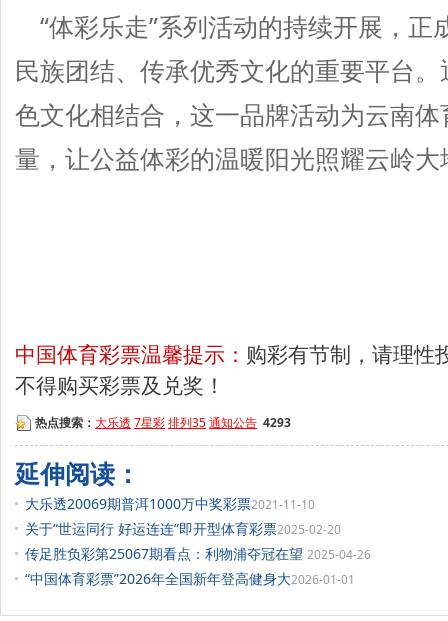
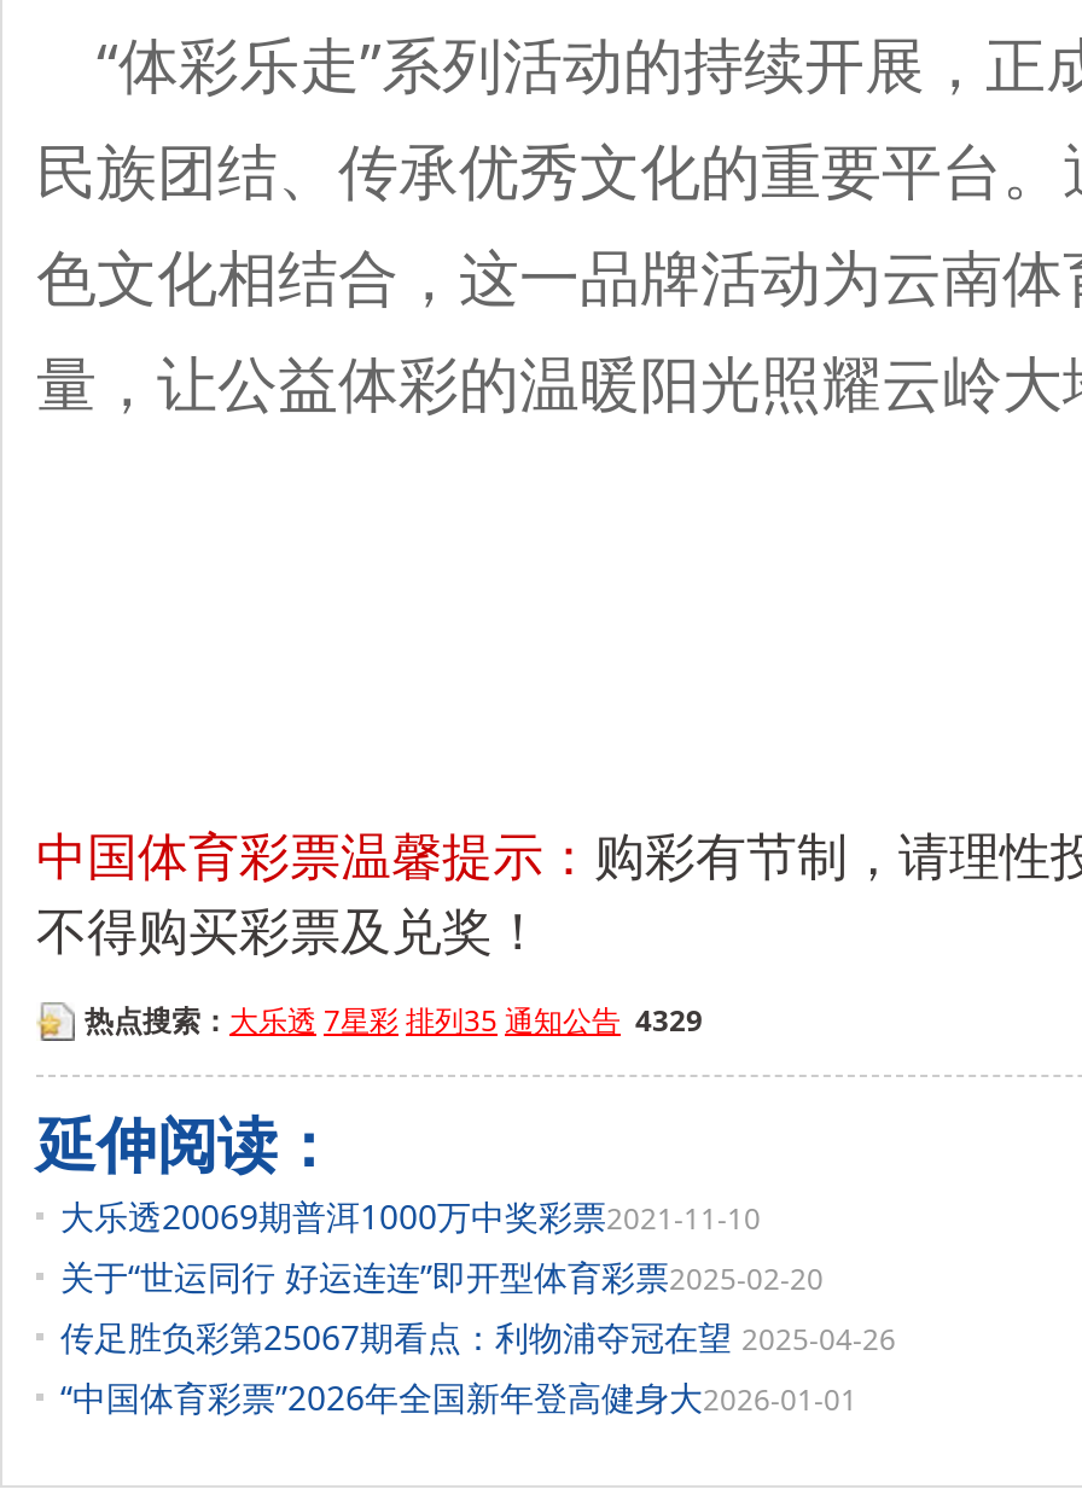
[35,414,297,431] 热点搜索：大乐透 7星彩 排列35 通知公告 4293 -> [85,1000,717,1041] 热点搜索：大乐透 7星彩 排列35 通知公告 4329

